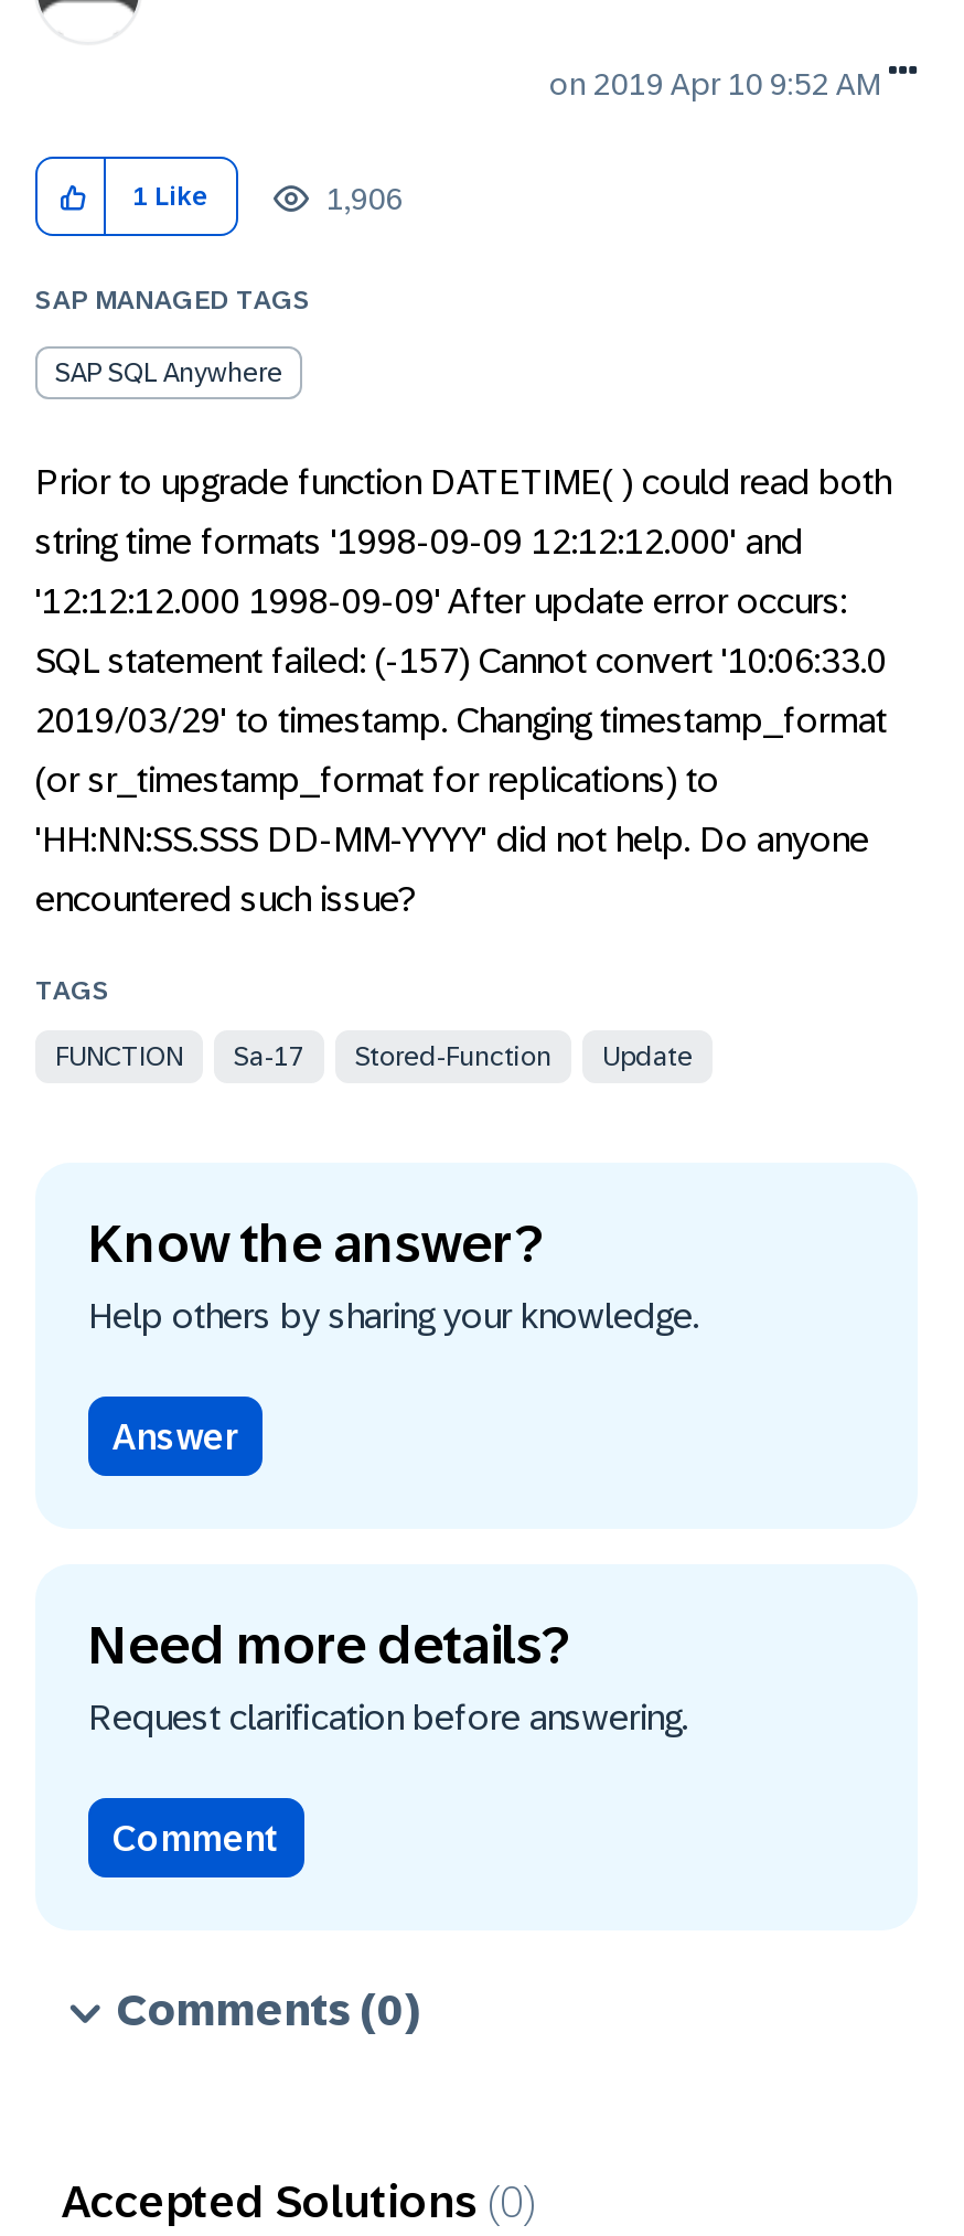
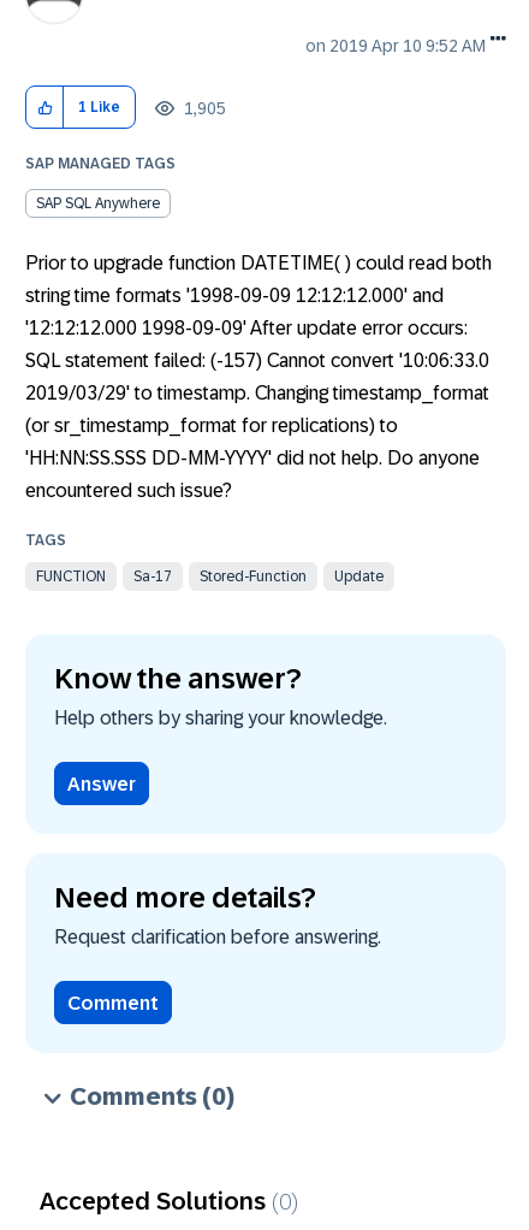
[326,181,404,216] 1,906 -> [184,99,226,118] 1,905

